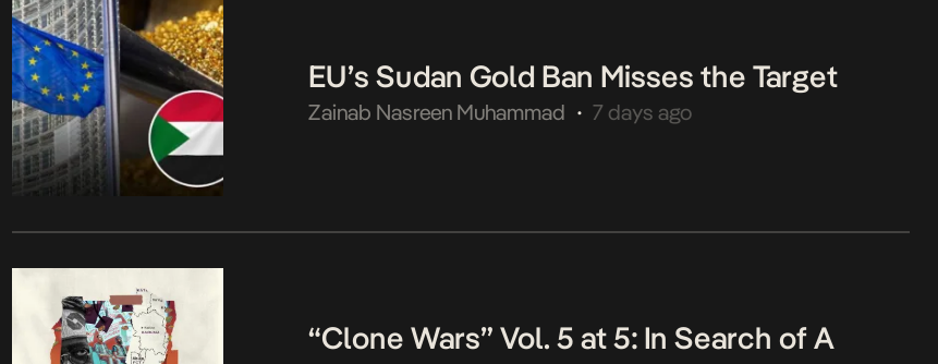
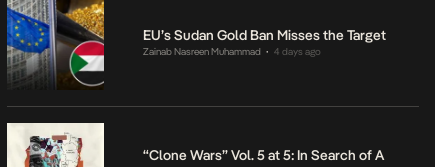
[308,100,693,124] Zainab Nasreen Muhammad 7 days ago -> [143,46,320,57] Zainab Nasreen Muhammad 4 days ago

